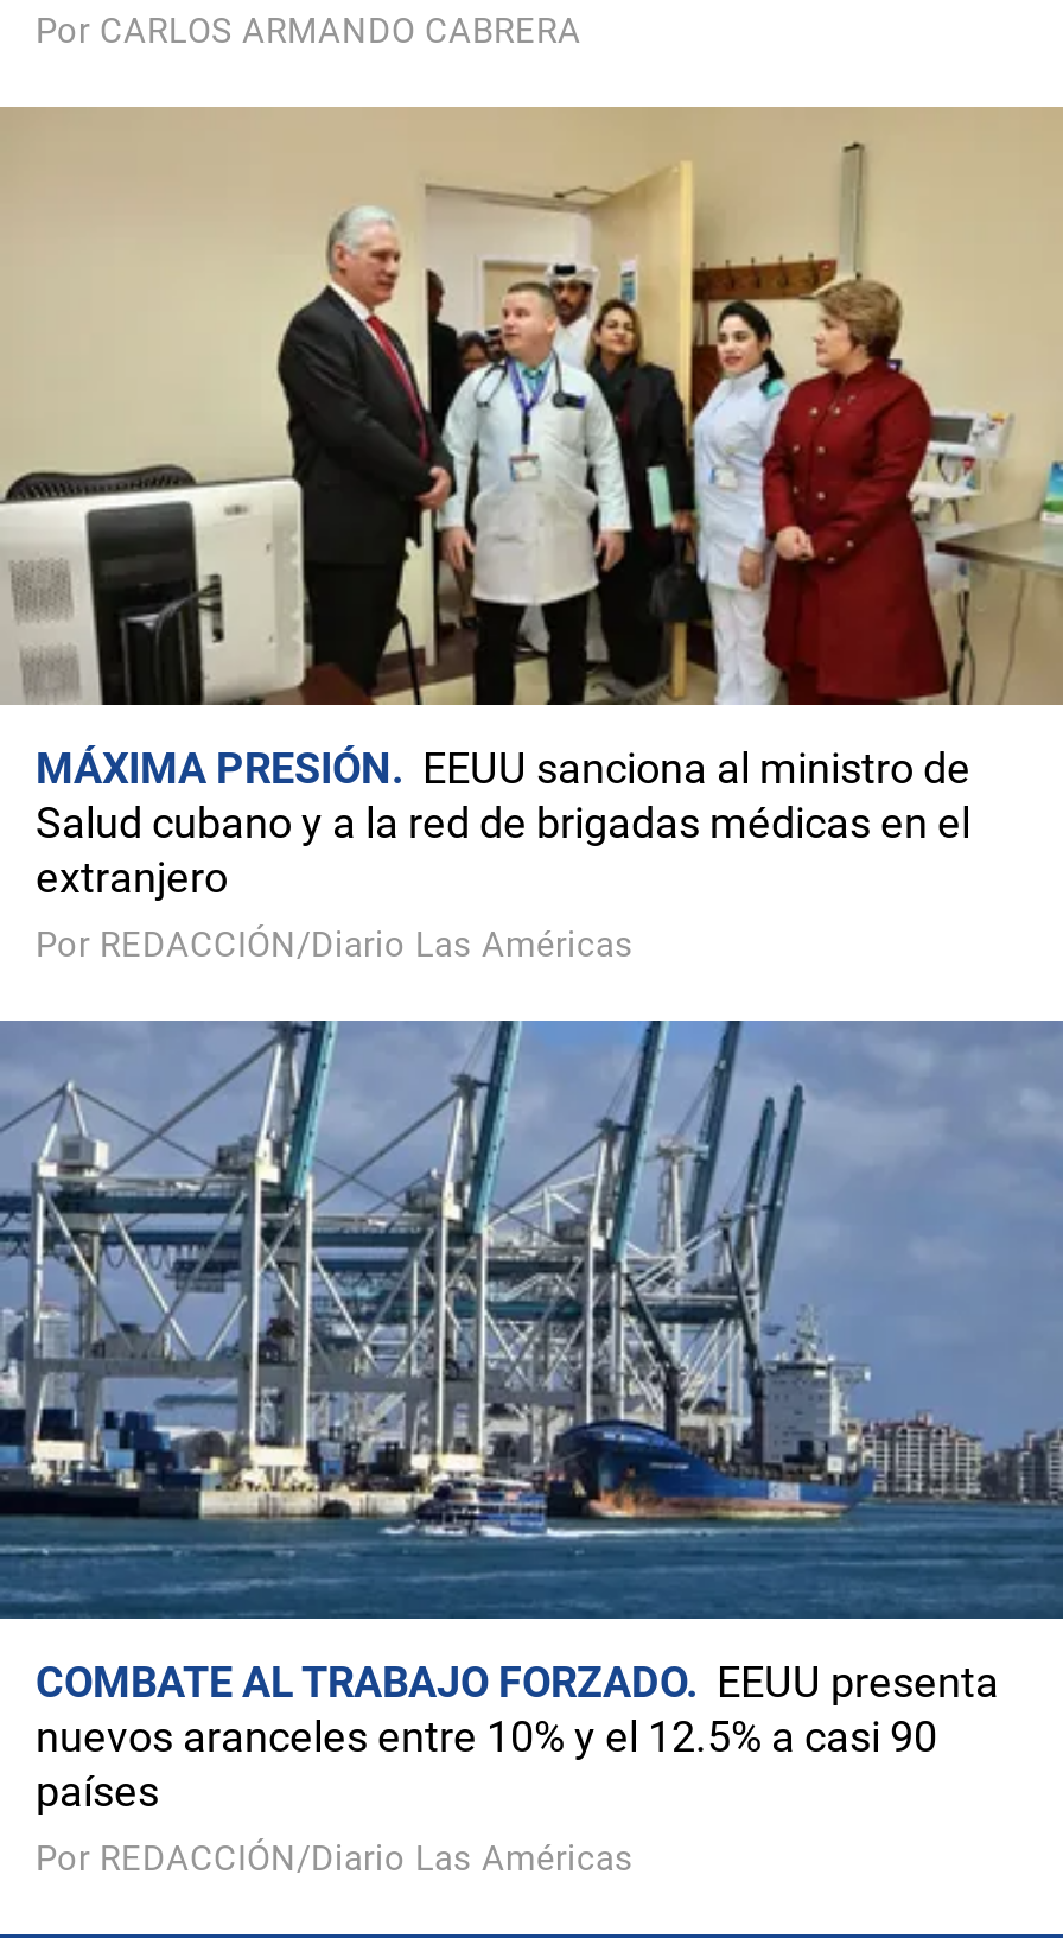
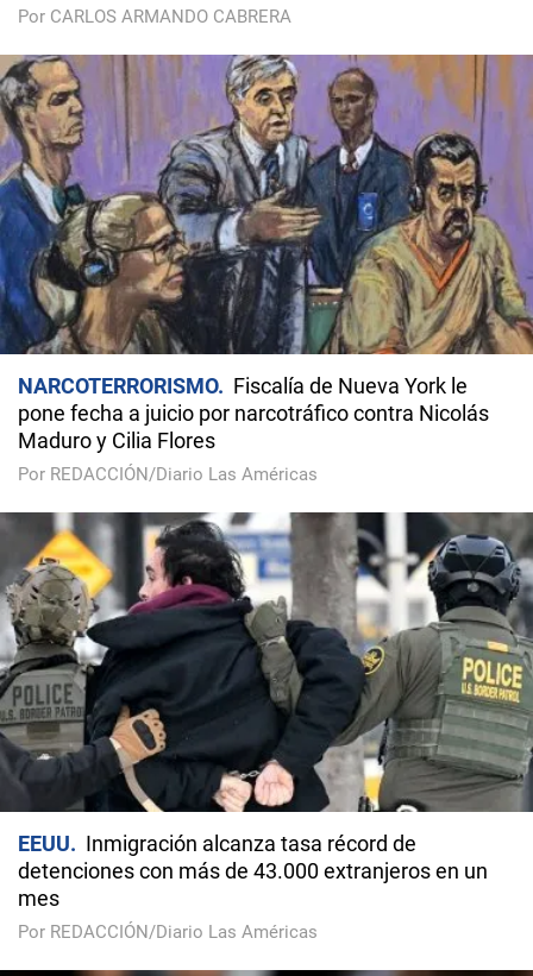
[7,107,1056,902] [image] | MÁXIMA PRESIÓN | EEUU sanciona al ministro de | Salud cubano y a la red de brigadas médicas en el | extranjero -> [4,53,529,453] [image] | NARCOTERRORISMO | Fiscalía de Nueva York le | pone fecha a juicio por narcotráfico contra Nicolás | Maduro y Cilia Flores
[7,1018,1056,1816] [image] | COMBATE AL TRABAJO FORZADO | EEUU presenta | nuevos aranceles entre 10% y el 12.5% a casi 90 | países -> [4,511,529,911] [image] | EEUU | Inmigración alcanza tasa récord de | detenciones con más de 43.000 extranjeros en un | mes

